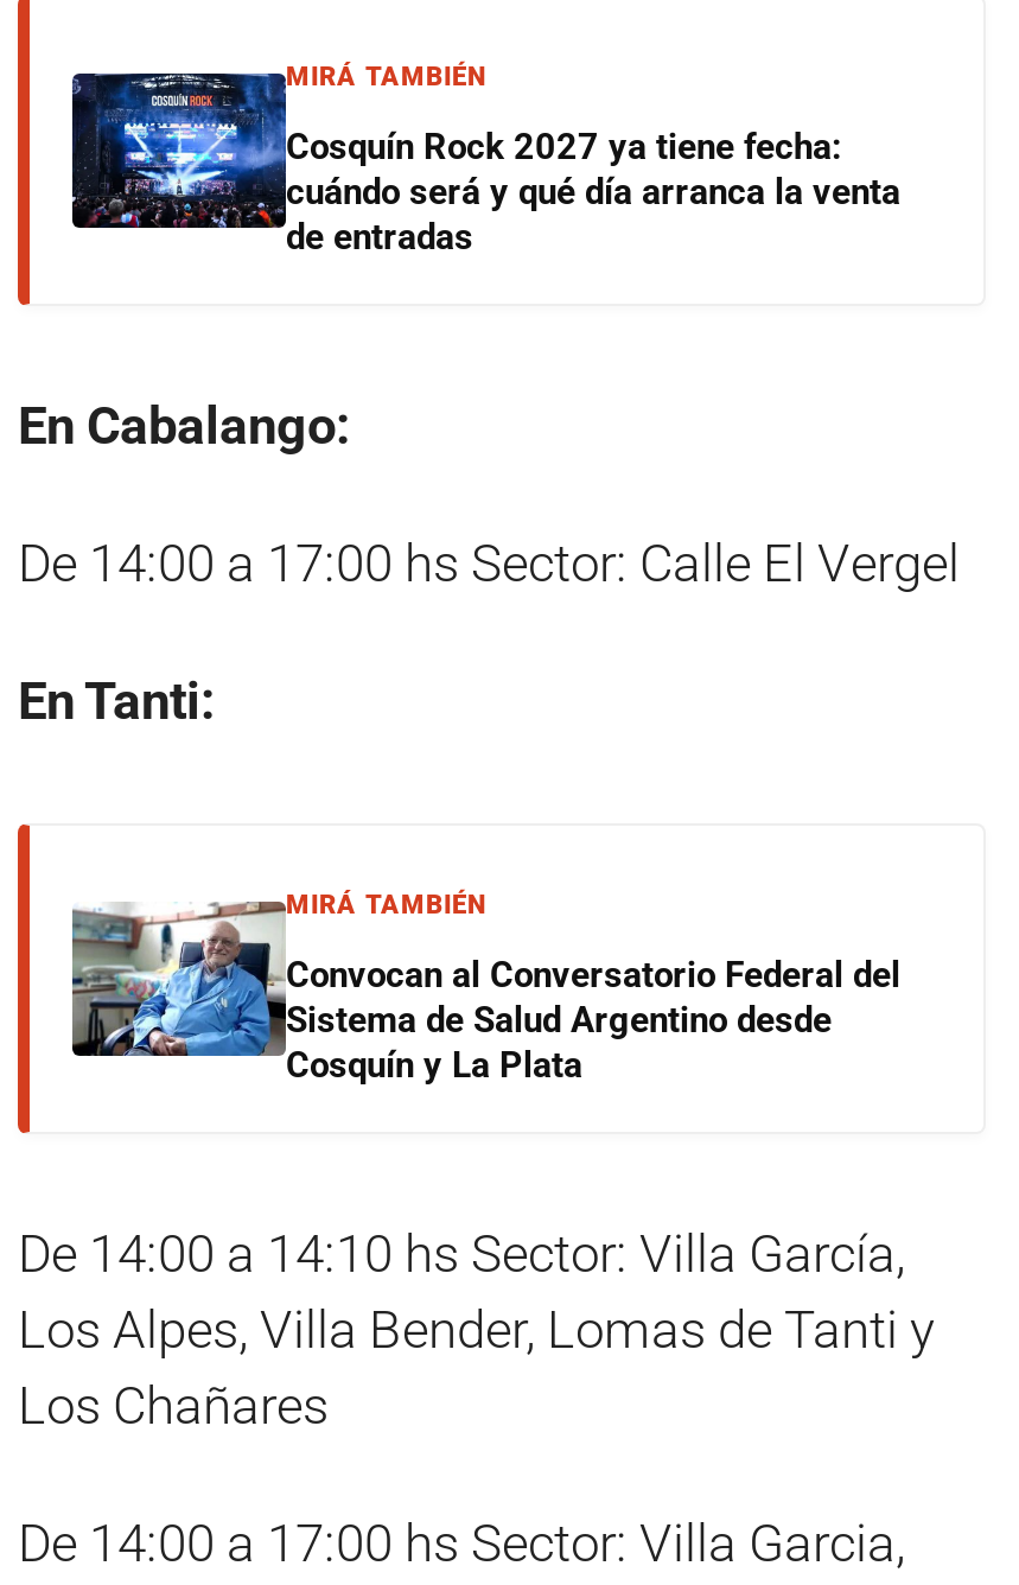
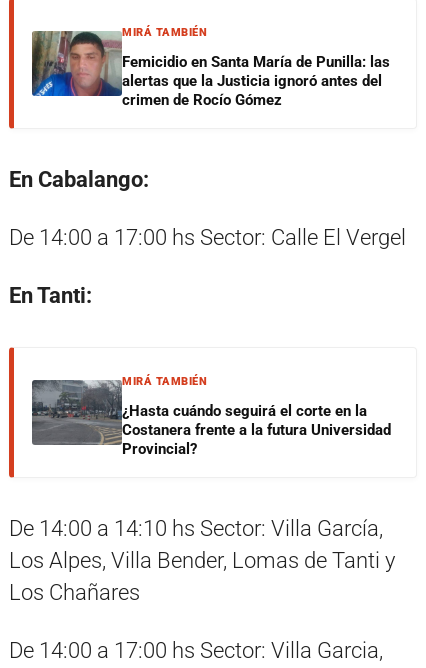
[70,71,900,259] [image] | Cosquín Rock 2027 ya tiene fecha: | cuándo será y qué día arranca la venta | de entradas -> [31,30,390,109] [image] | Femicidio en Santa María de Punilla: las | alertas que la Justicia ignoró antes del | crimen de Rocío Gómez
[72,902,900,1087] [image] | Convocan al Conversatorio Federal del | Sistema de Salud Argentino desde | Cosquín y La Plata -> [31,379,391,458] [image] | ¿Hasta cuándo seguirá el corte en la | Costanera frente a la futura Universidad | Provincial?

